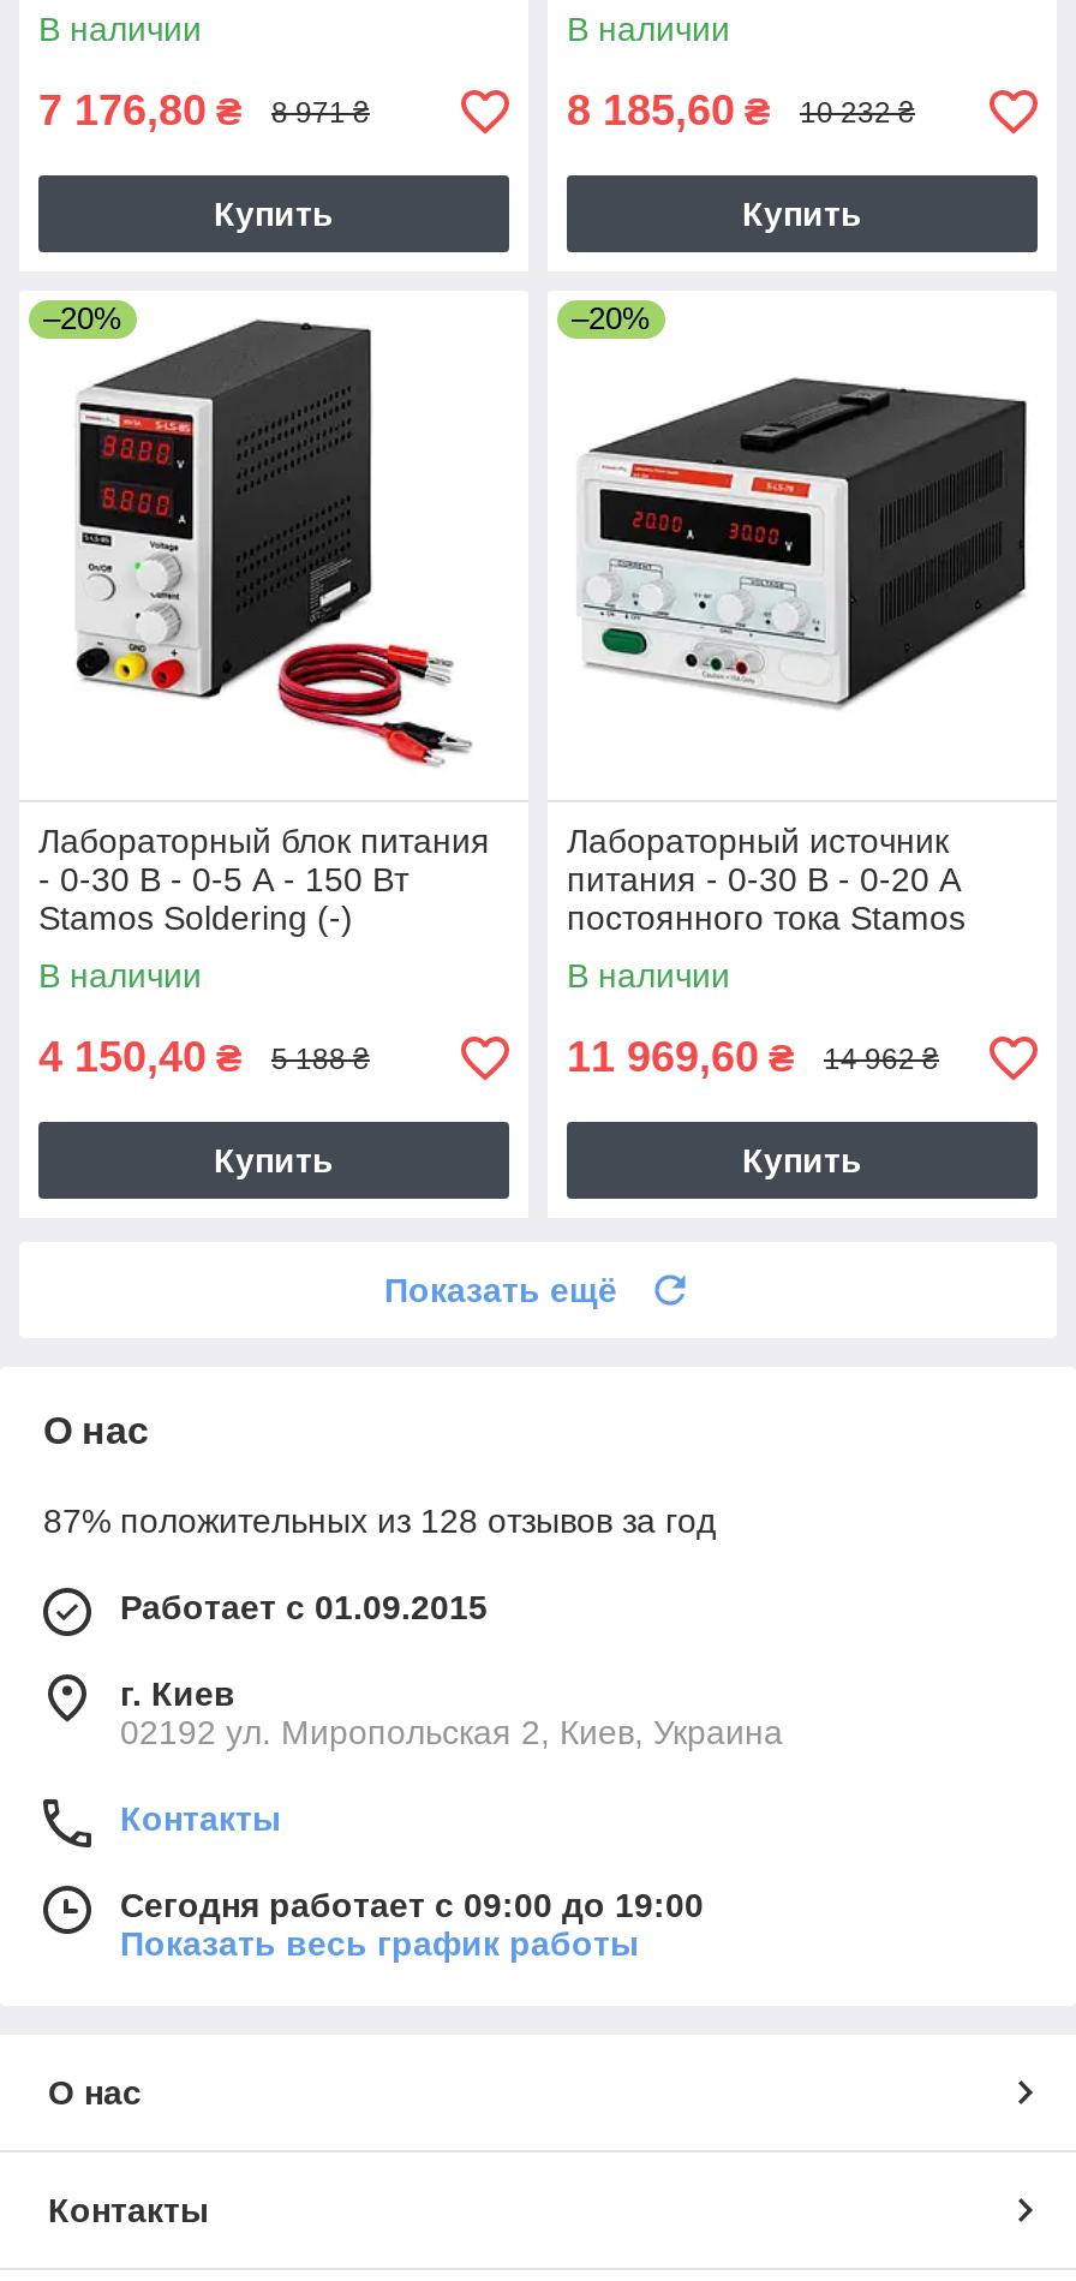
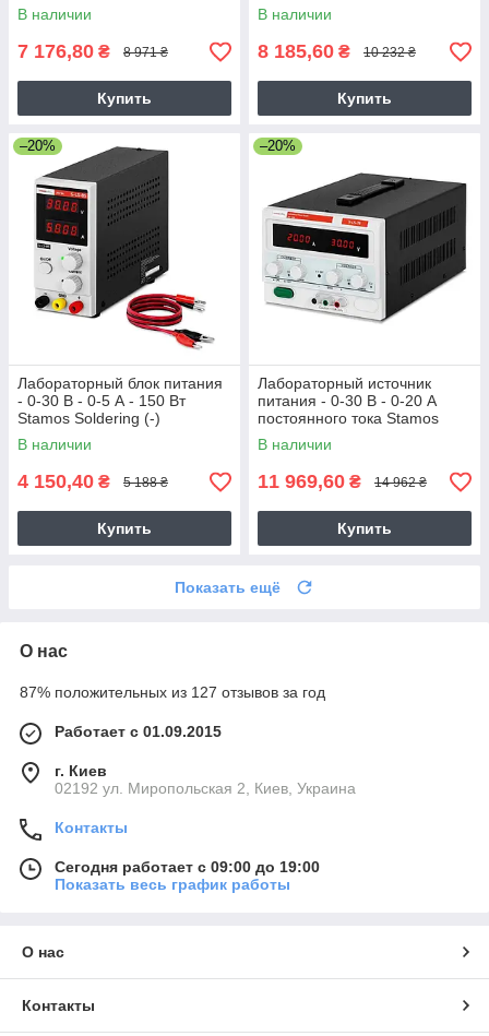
[43,1502,716,1541] 87% положительных из 128 отзывов за год -> [20,684,325,701] 87% положительных из 127 отзывов за год

